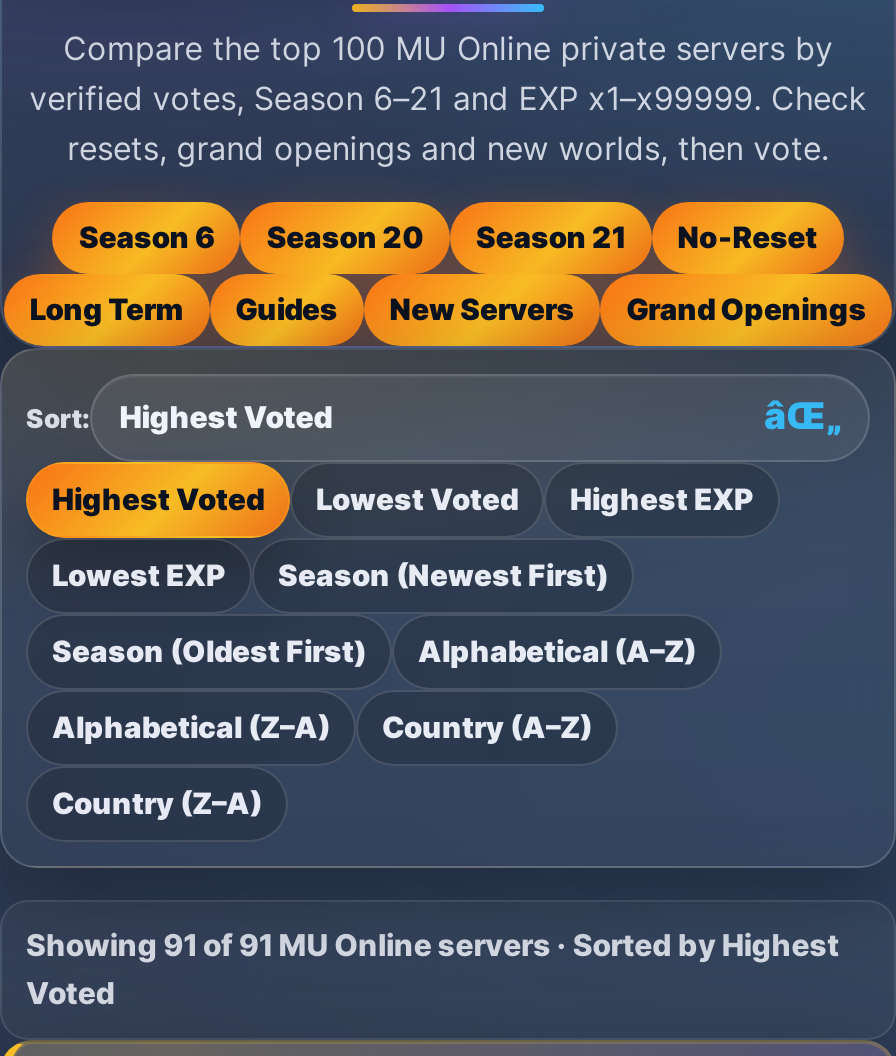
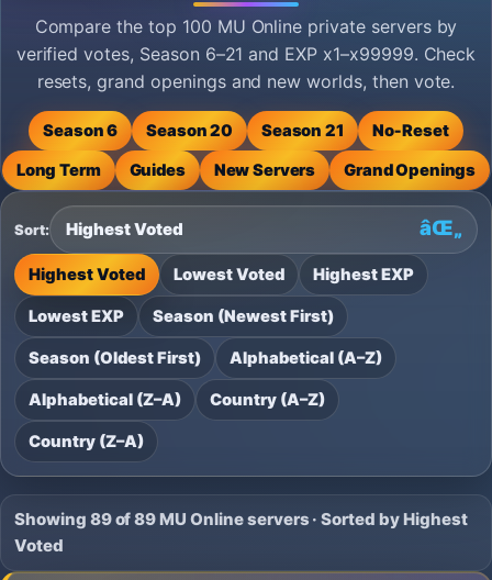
[26,926,839,964] Showing 91 of 91 MU Online servers · Sorted by Highest -> [14,509,467,529] Showing 89 of 89 MU Online servers · Sorted by Highest

